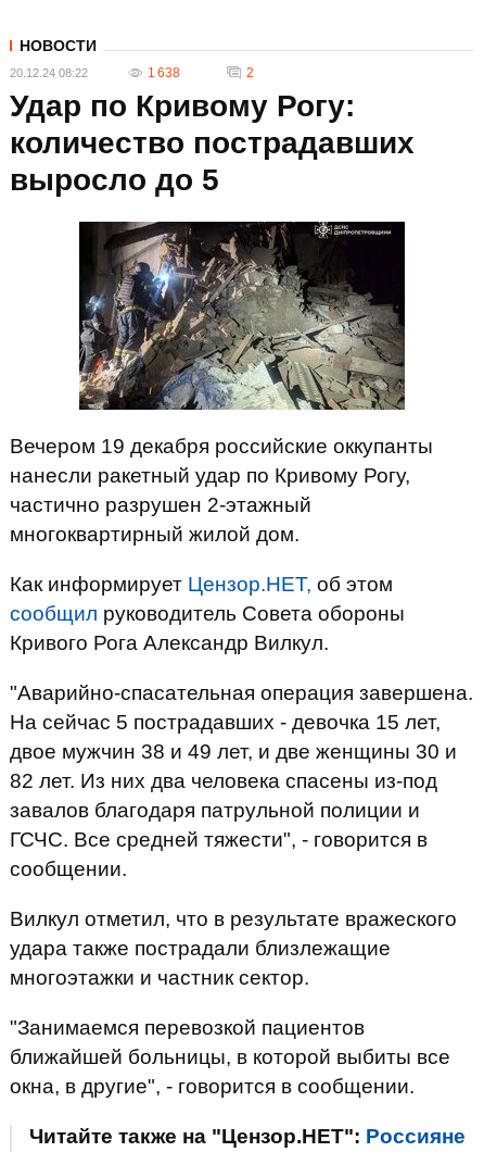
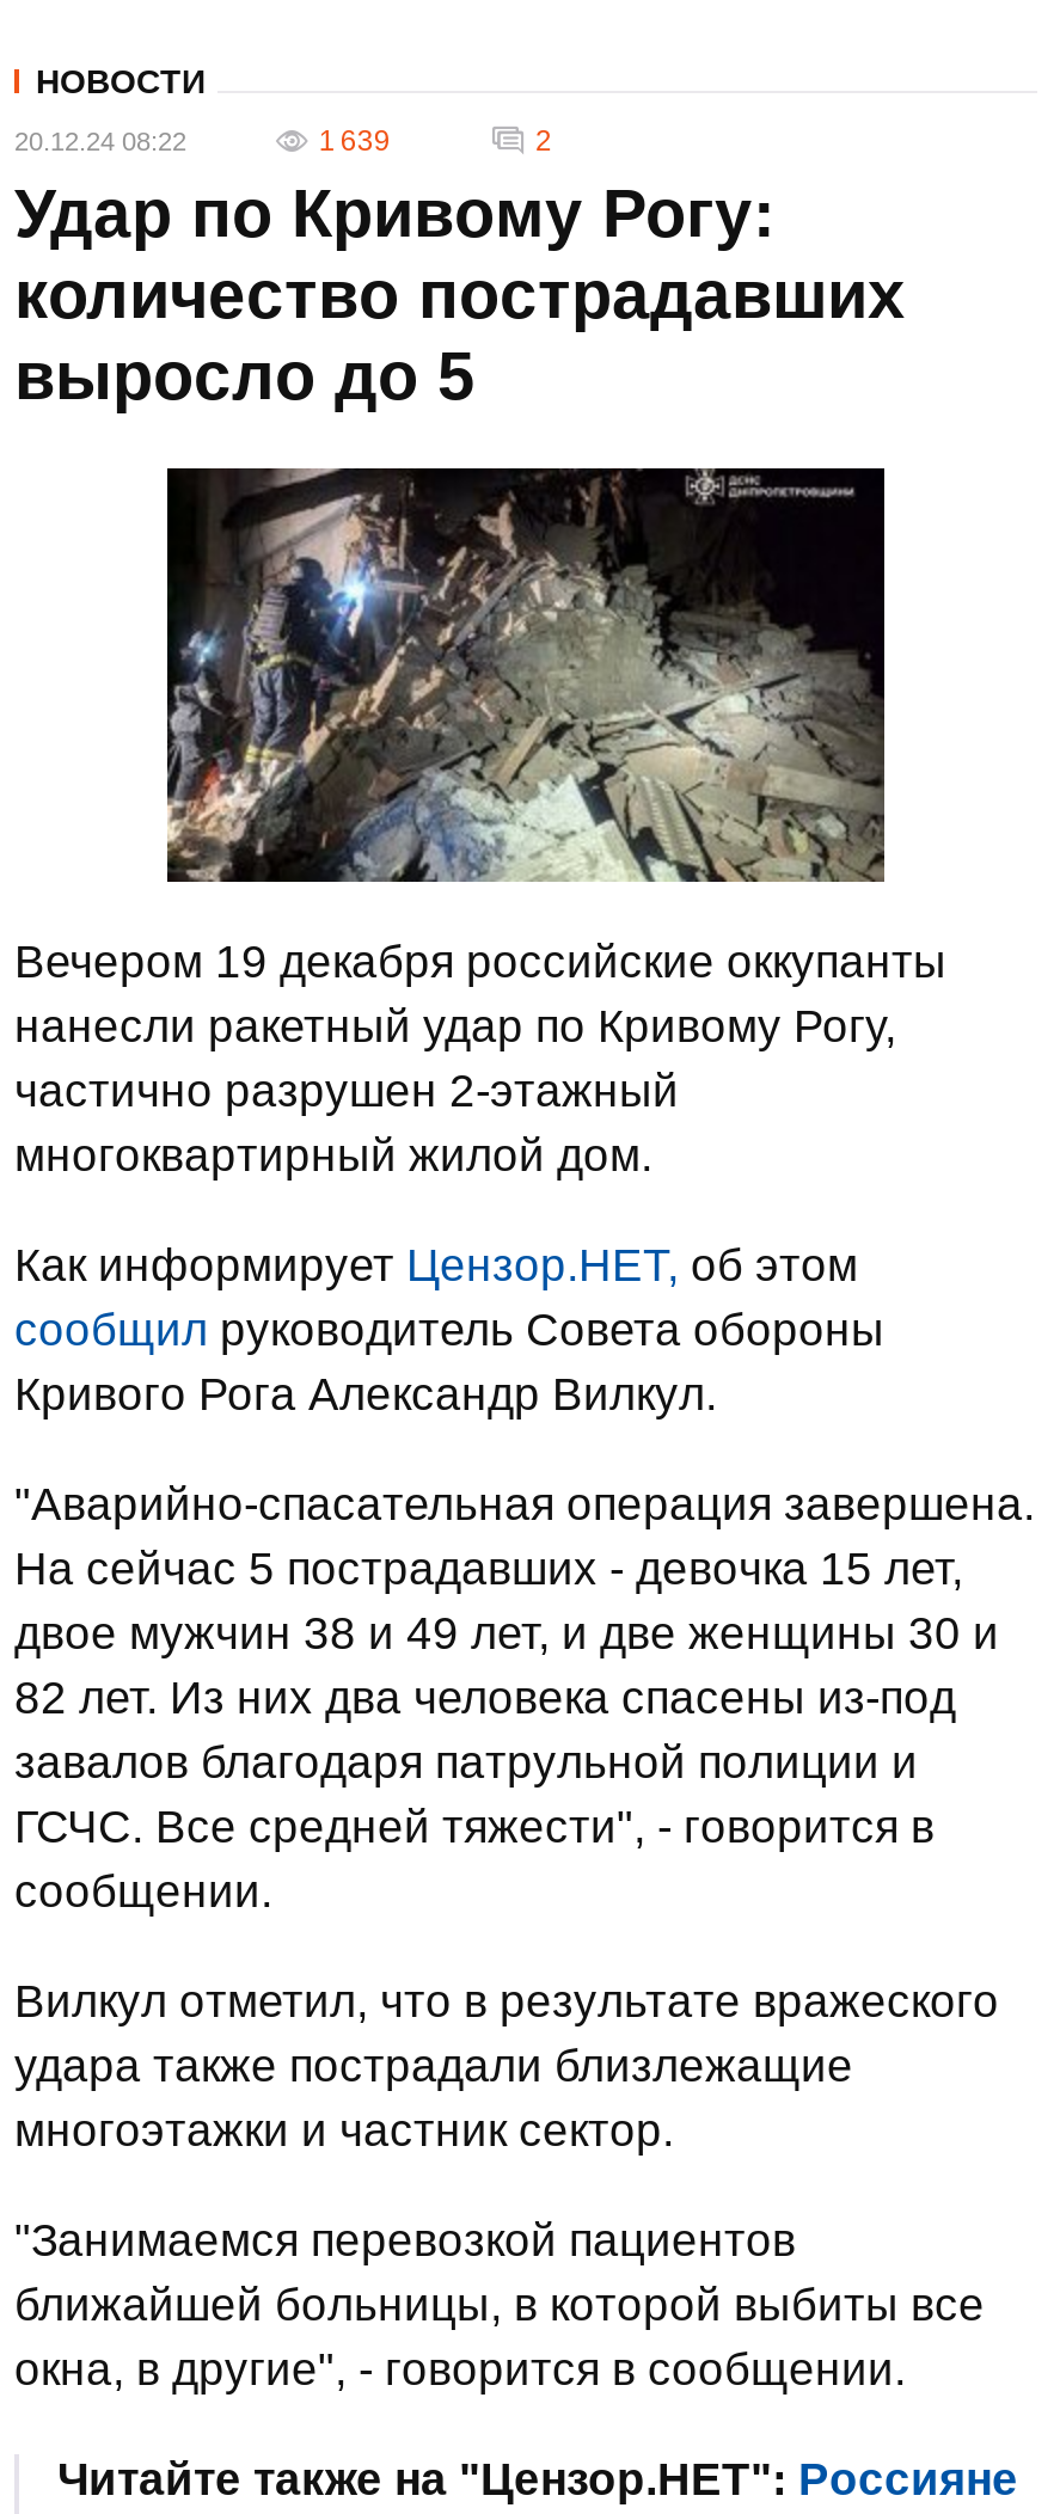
[148,65,181,80] 1 638 -> [319,124,391,157] 1 639

